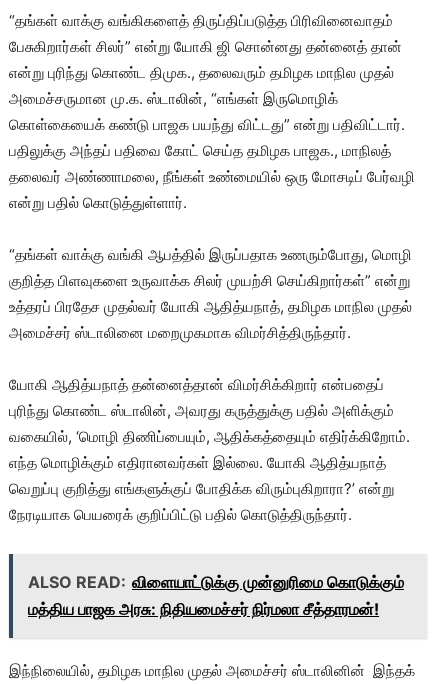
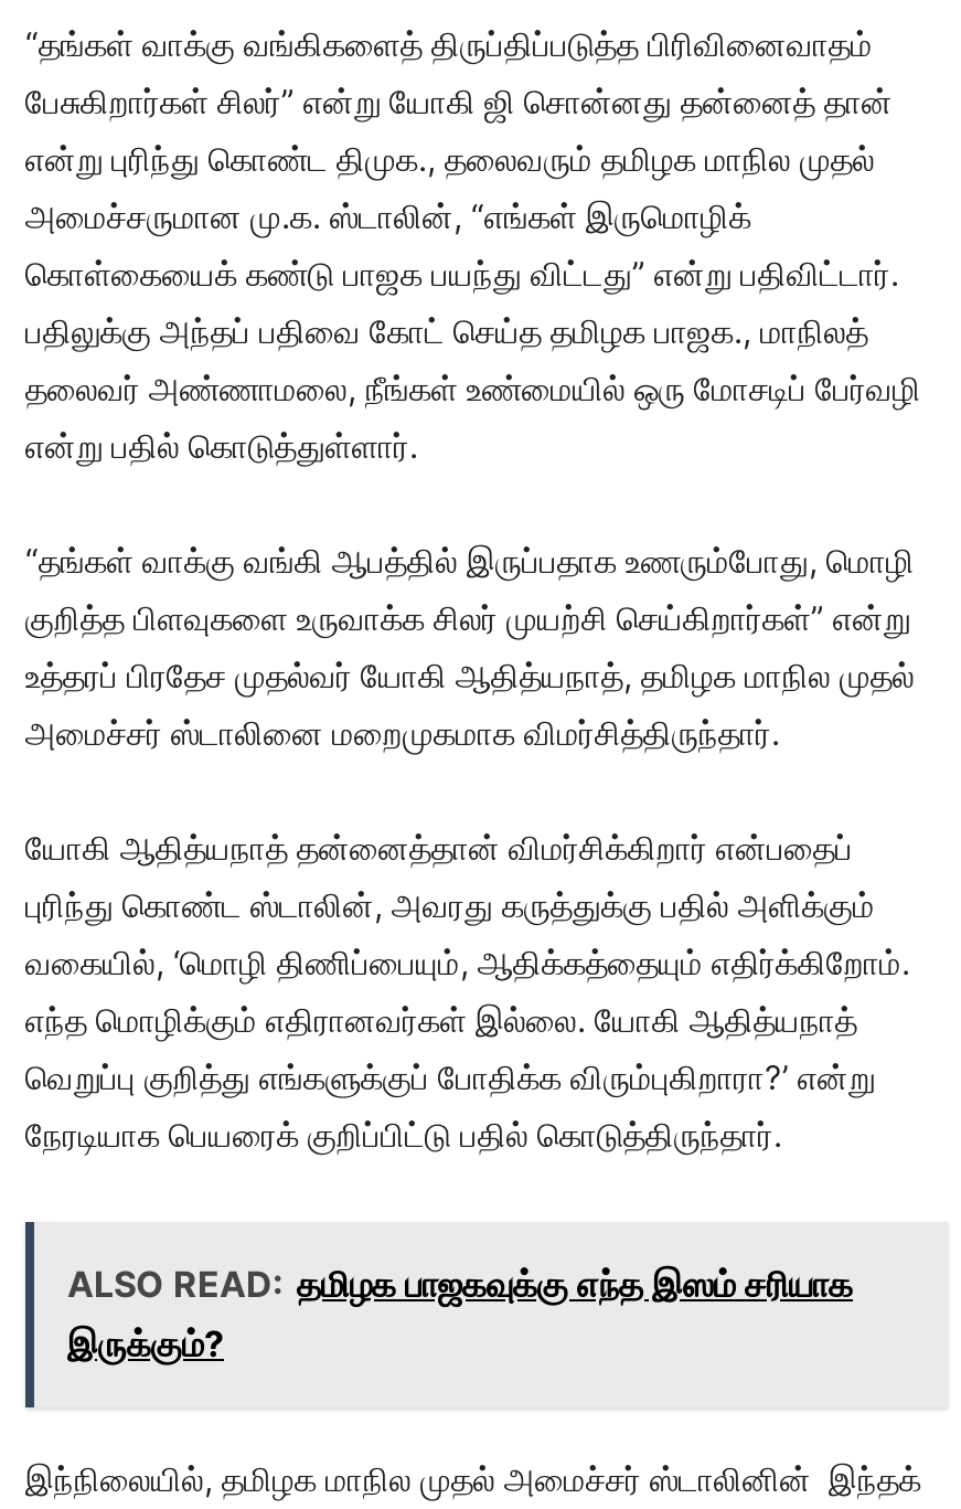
[28,572,404,619] ALSO READ: விளையாட்டுக்கு முன்னுரிமை கொடுக்கும் | மத்திய பாஜக அரசு: நிதியமைச்சர் நிர்மலா சீத்தாரமன்! -> [67,1262,853,1366] ALSO READ: தமிழக பாஜகவுக்கு எந்த இஸம் சரியாக | இருக்கும்?

